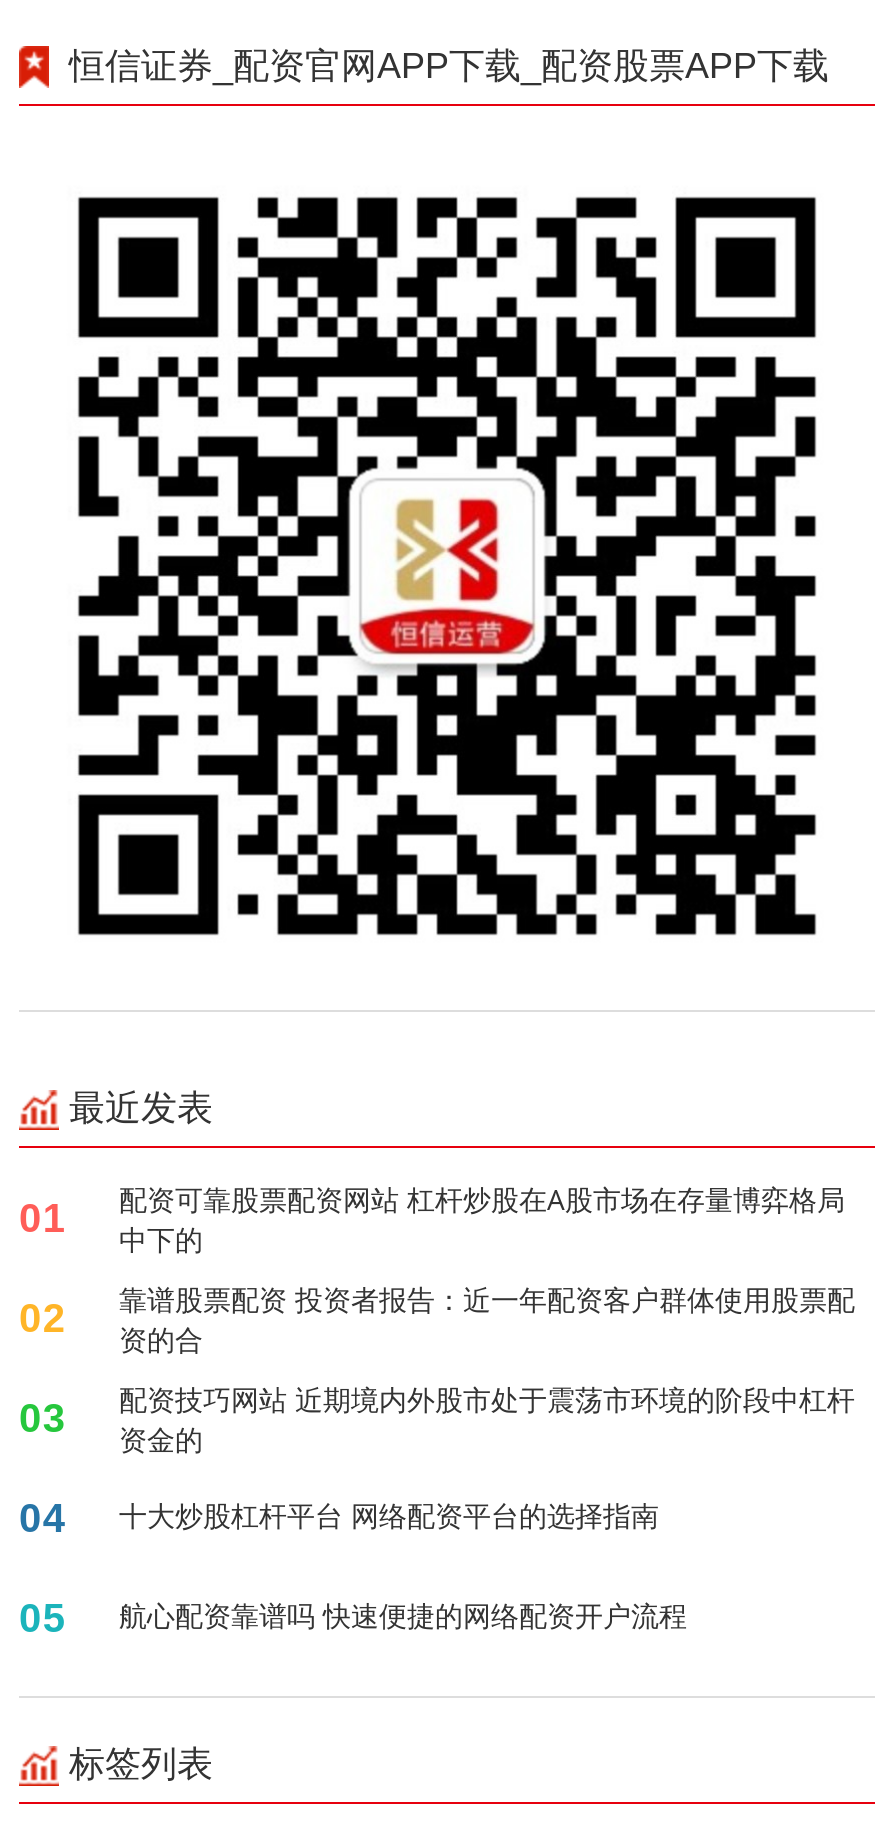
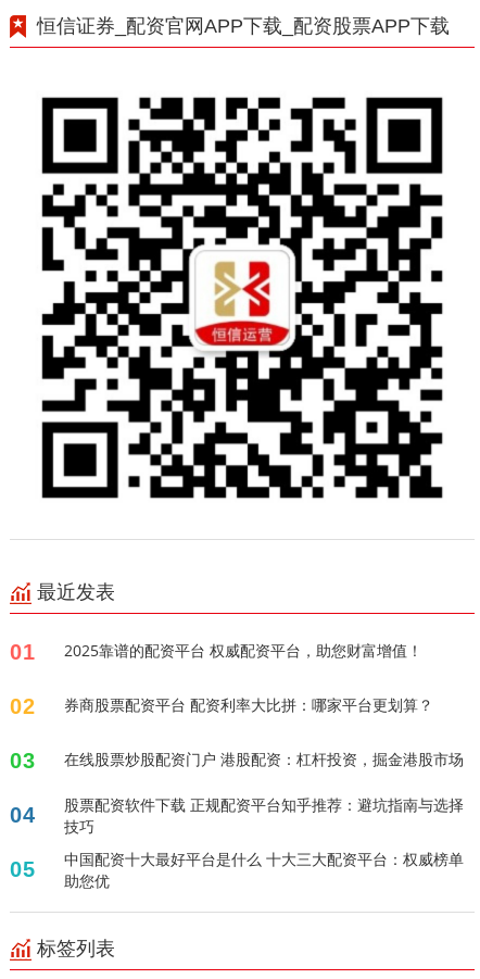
[119,1180,845,1258] 配资可靠股票配资网站 杠杆炒股在A股市场在存量博弈格局 | 中下的 -> [64,640,422,661] 2025靠谱的配资平台 权威配资平台，助您财富增值！
[119,1280,855,1358] 靠谱股票配资 投资者报告：近一年配资客户群体使用股票配 | 资的合 -> [64,694,433,715] 券商股票配资平台 配资利率大比拼：哪家平台更划算？
[119,1380,855,1458] 配资技巧网站 近期境内外股市处于震荡市环境的阶段中杠杆 | 资金的 -> [64,749,464,769] 在线股票炒股配资门户 港股配资：杠杆投资，掘金港股市场
[119,1496,659,1534] 十大炒股杠杆平台 网络配资平台的选择指南 -> [64,794,464,837] 股票配资软件下载 正规配资平台知乎推荐：避坑指南与选择 | 技巧
[119,1596,687,1634] 航心配资靠谱吗 快速便捷的网络配资开户流程 -> [64,849,464,891] 中国配资十大最好平台是什么 十大三大配资平台：权威榜单 | 助您优

